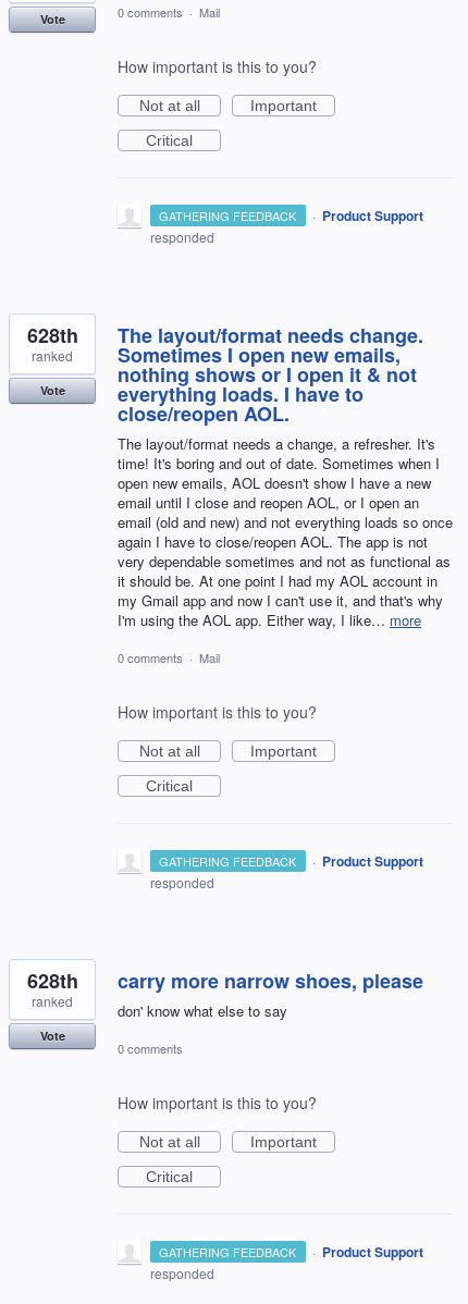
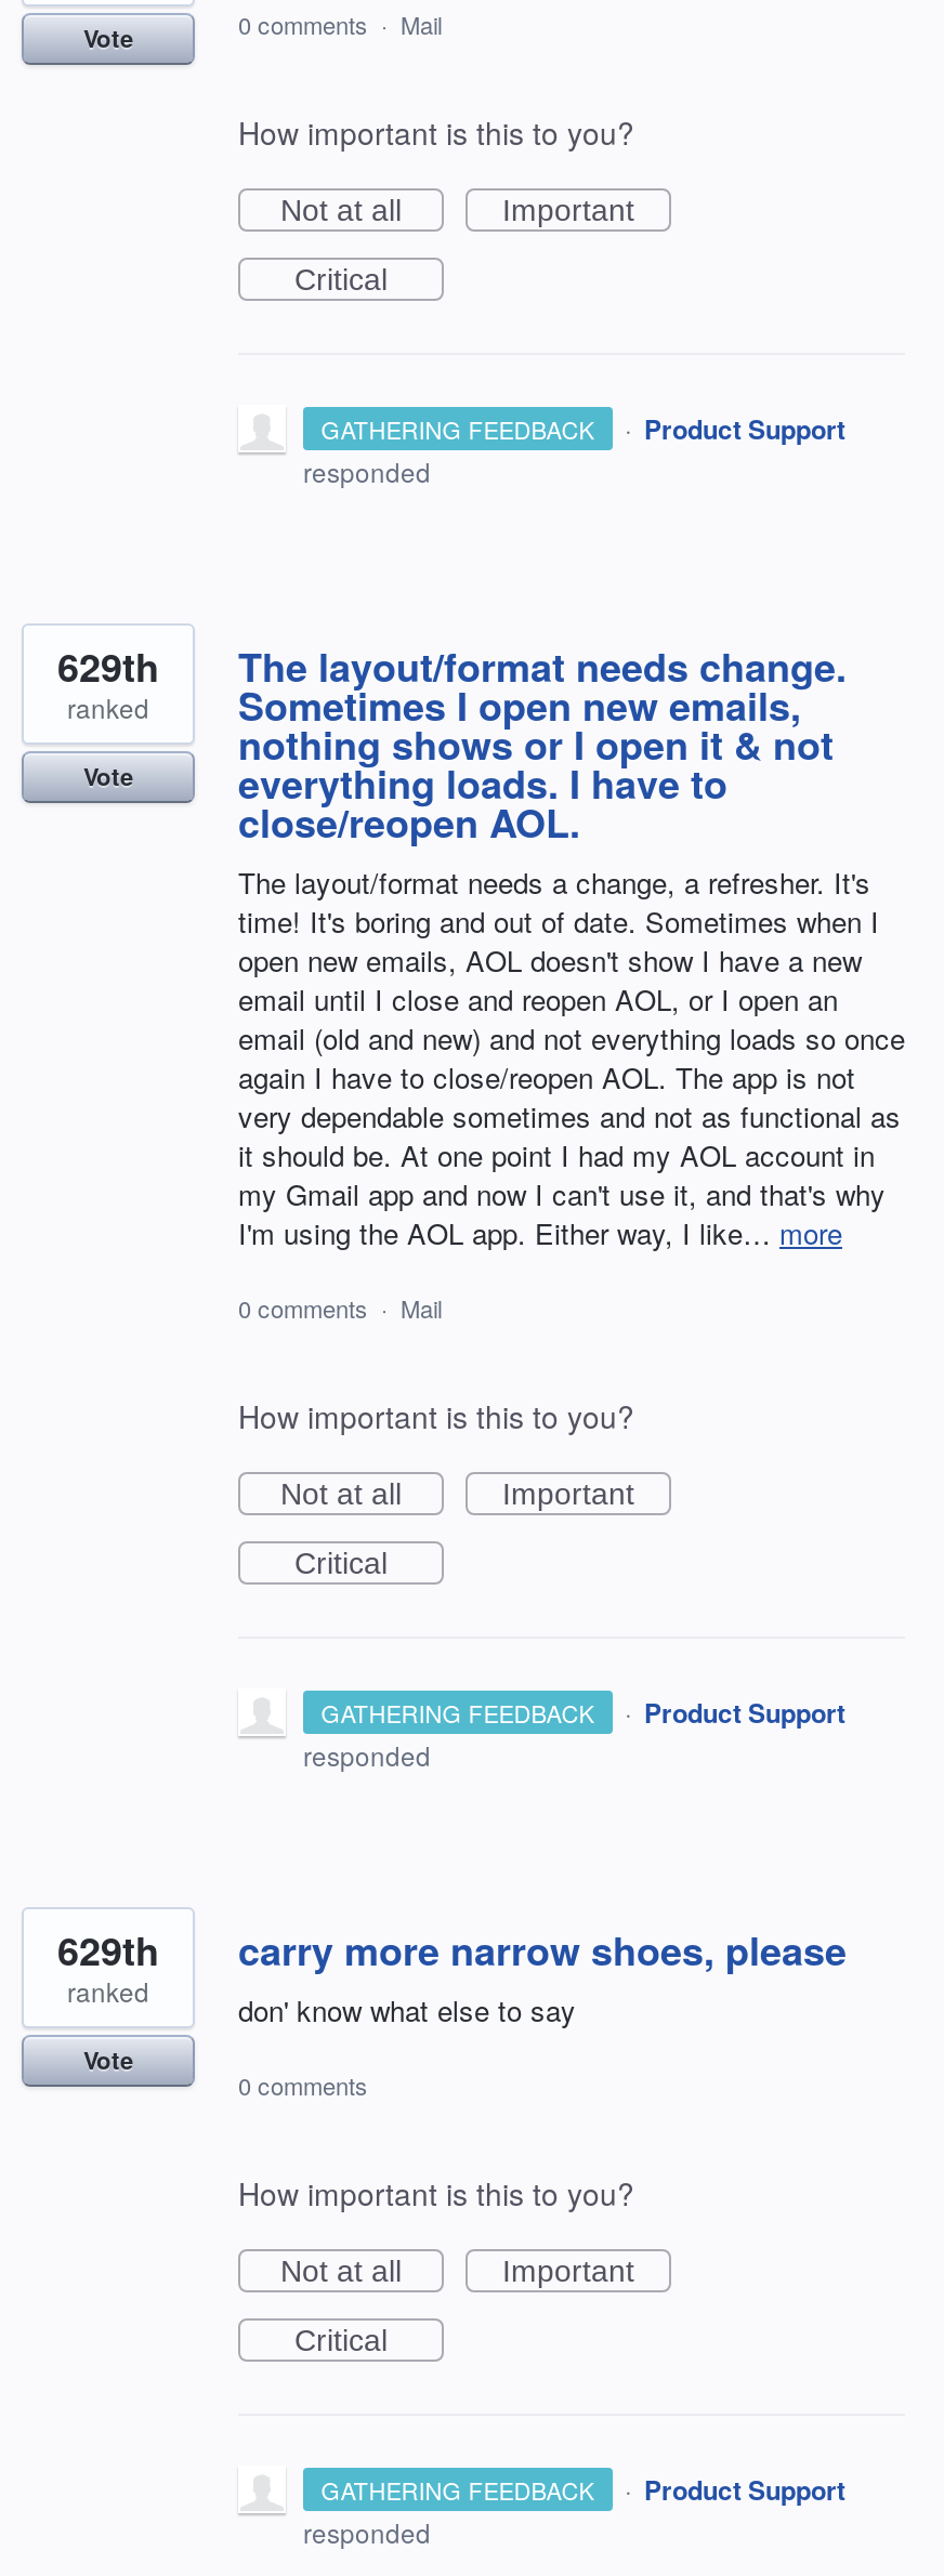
[27,321,423,349] 628th The layout/format needs change. -> [57,638,847,694] 629th The layout/format needs change.
[27,966,423,995] 628th carry more narrow shoes, please -> [57,1922,847,1978] 629th carry more narrow shoes, please

